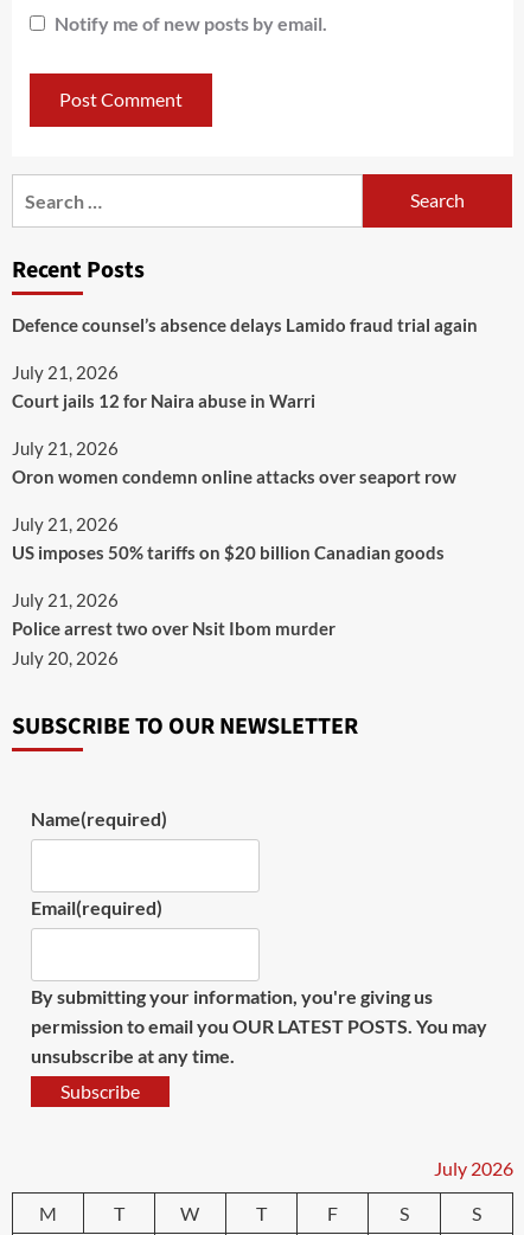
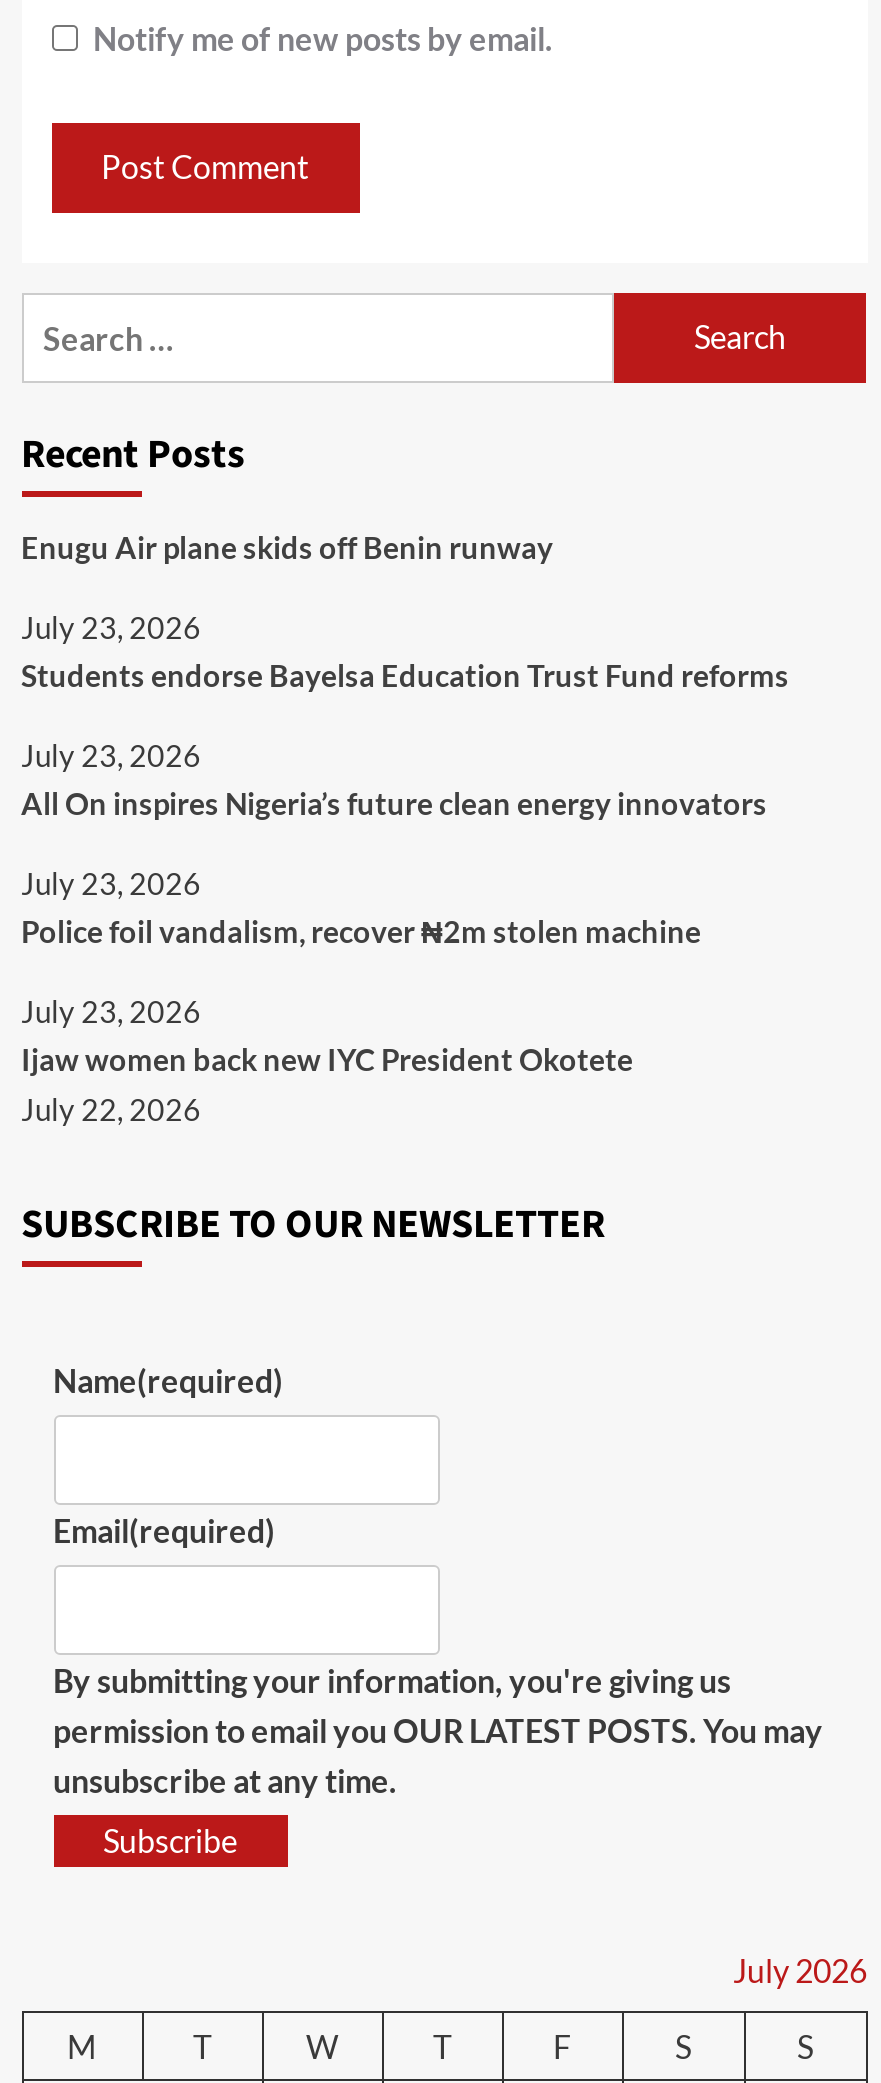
[11,313,477,335] Defence counsel’s absence delays Lamido fraud trial again -> [21,528,553,564] Enugu Air plane skids off Benin runway
[11,361,315,411] July 21, 2026 | Court jails 12 for Naira abuse in Warri -> [21,608,789,692] July 23, 2026 | Students endorse Bayelsa Education Trust Fund reforms
[11,437,456,487] July 21, 2026 | Oron women condemn online attacks over seaport row -> [21,736,767,820] July 23, 2026 | All On inspires Nigeria’s future clean energy innovators
[11,513,444,562] July 21, 2026 | US imposes 50% tariffs on $20 billion Canadian goods -> [21,864,701,948] July 23, 2026 | Police foil vandalism, recover ₦2m stolen machine
[11,588,335,668] July 21, 2026 | Police arrest two over Nsit Ibom murder | July 20, 2026 -> [21,992,633,1126] July 23, 2026 | Ijaw women back new IYC President Okotete | July 22, 2026

